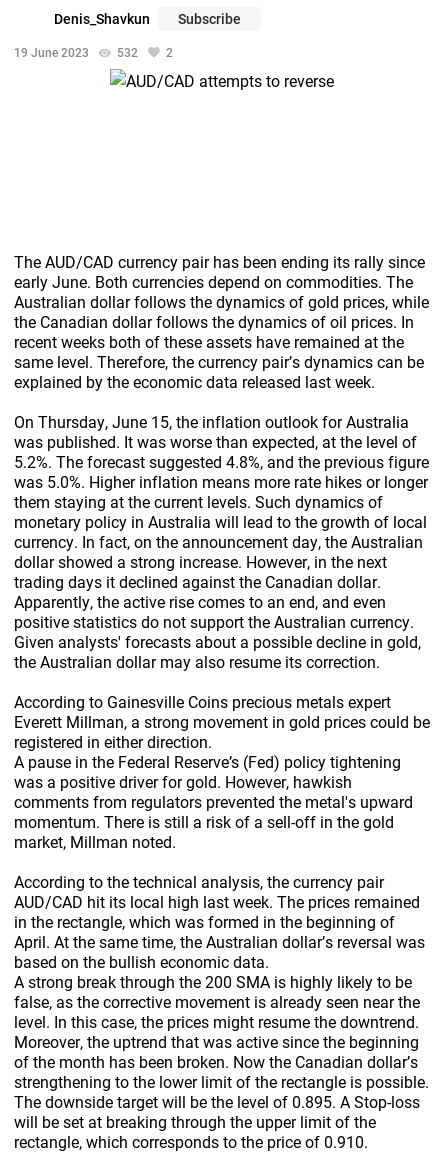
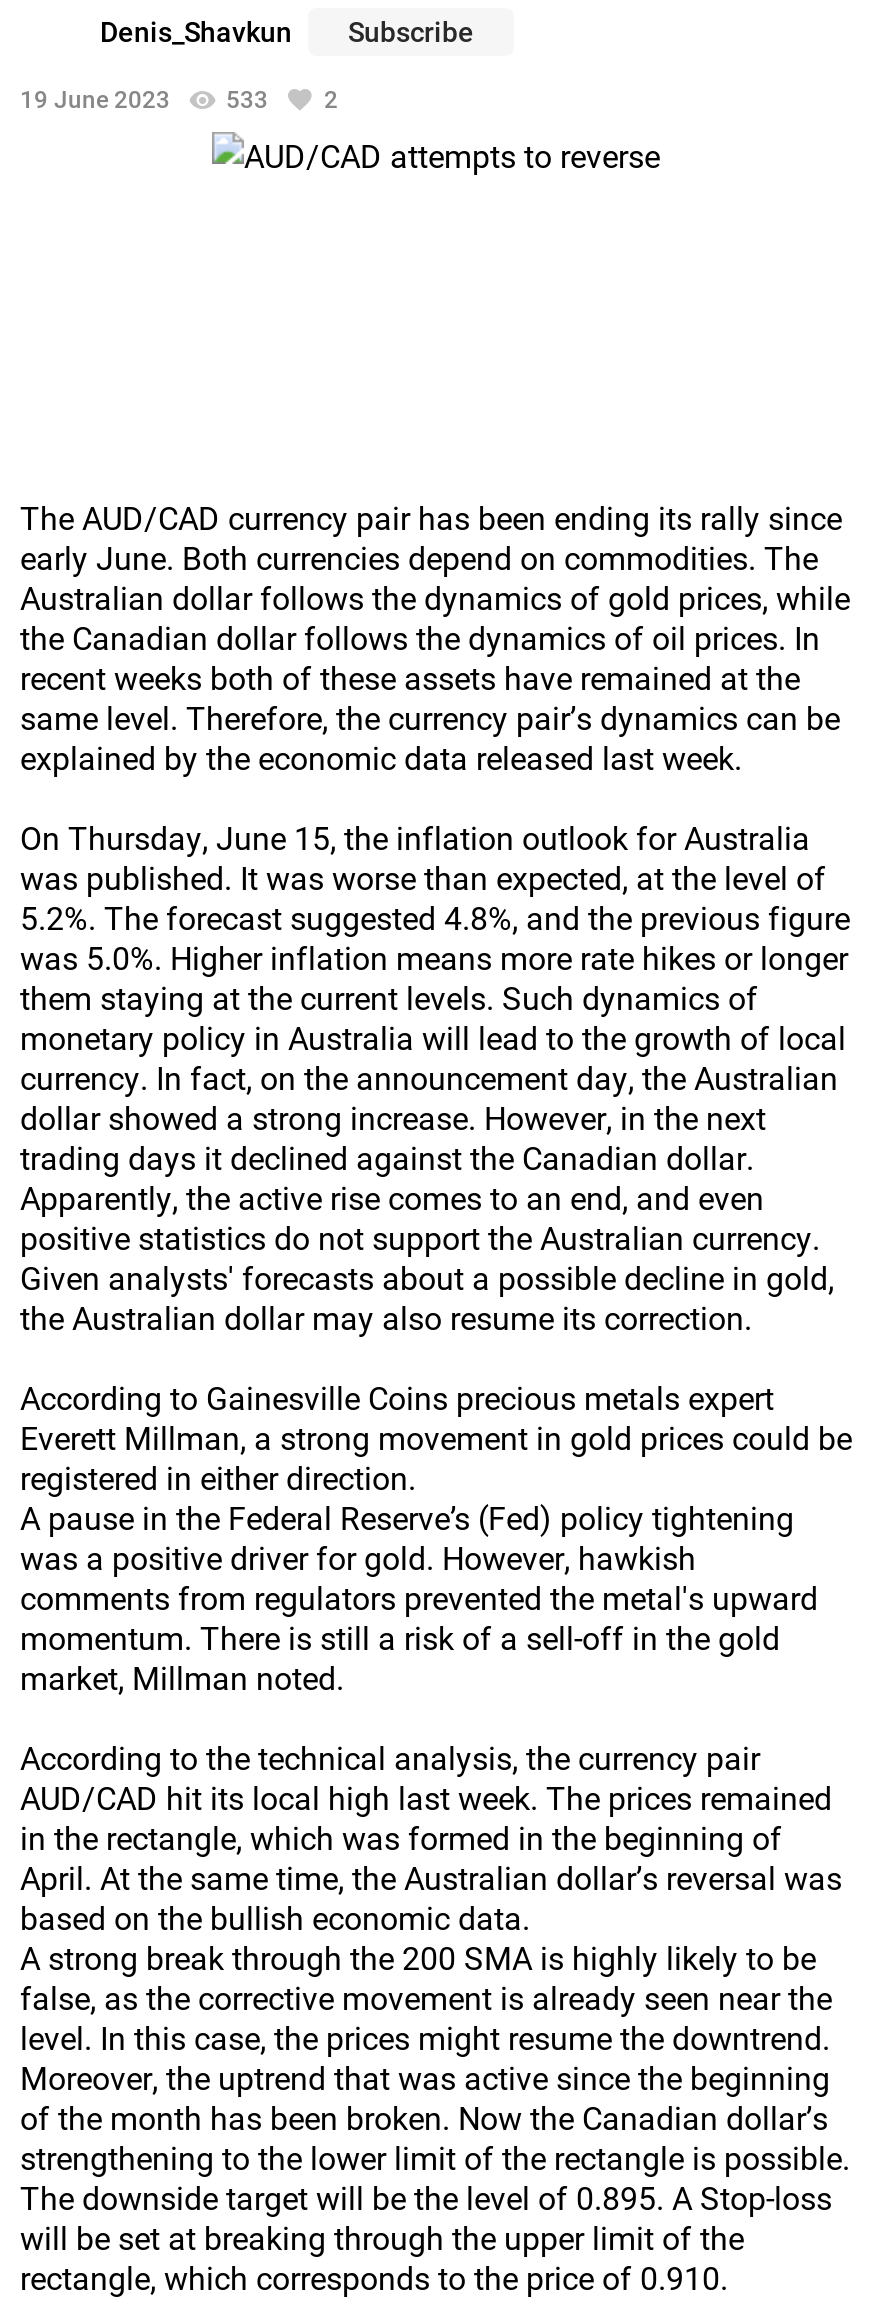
[14,46,173,60] 19 June 2023 532 2 -> [20,86,338,114] 19 June 2023 533 2

